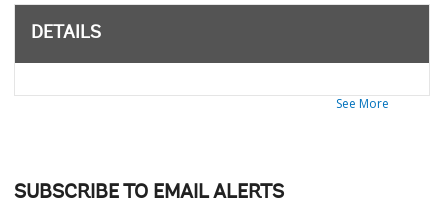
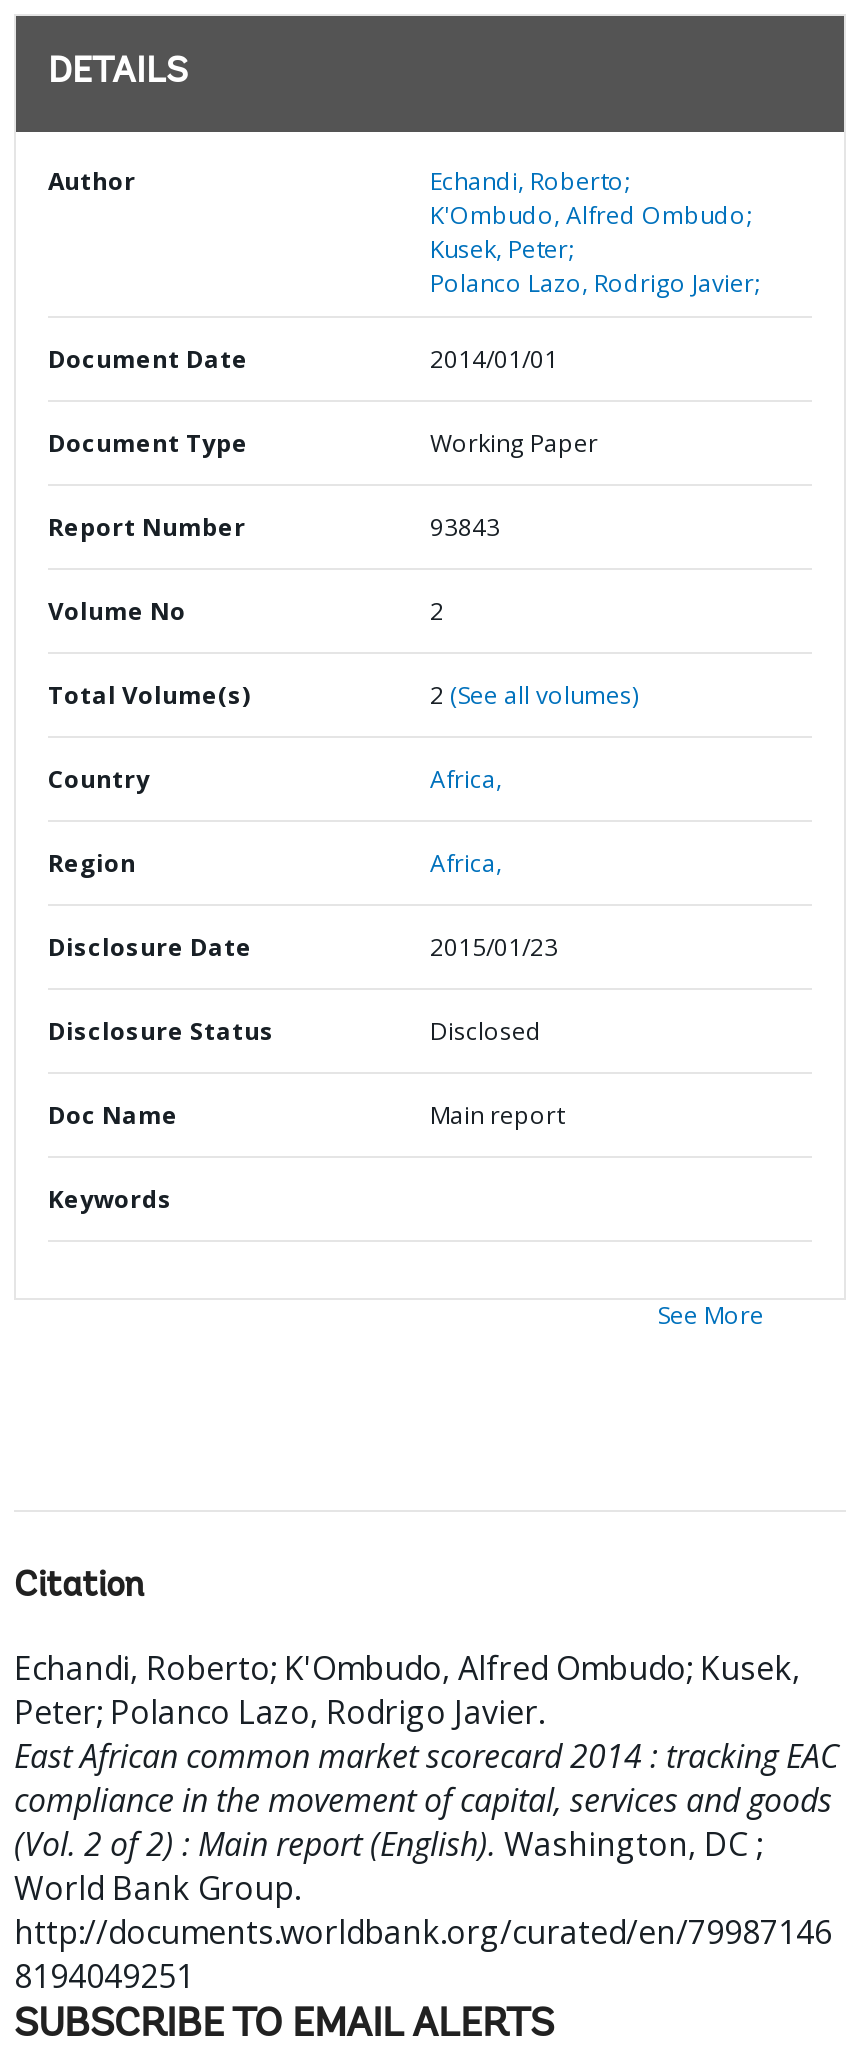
none -> [48,164,760,1216] Author | Echandi, Roberto; | K'Ombudo, Alfred Ombudo; | Kusek, Peter; | Polanco Lazo, Rodrigo Javier; | Document Date | 2014/01/01 | Document Type | Working Paper | Report Number | 93843 | Volume No | 2 | Total Volume(s) | 2 (See all volumes) | Country | Africa, | Region | Africa, | Disclosure Date | 2015/01/23 | Disclosure Status | Disclosed | Doc Name | Main report | Keywords
none -> [14,1570,838,1998] Citation | Echandi, Roberto; K'Ombudo, Alfred Ombudo; Kusek, | Peter; Polanco Lazo, Rodrigo Javier. | East African common market scorecard 2014 : tracking EAC | compliance in the movement of capital, services and goods | (Vol. 2 of 2) : Main report (English). Washington, DC ; | World Bank Group. | http://documents.worldbank.org/curated/en/79987146 | 8194049251

